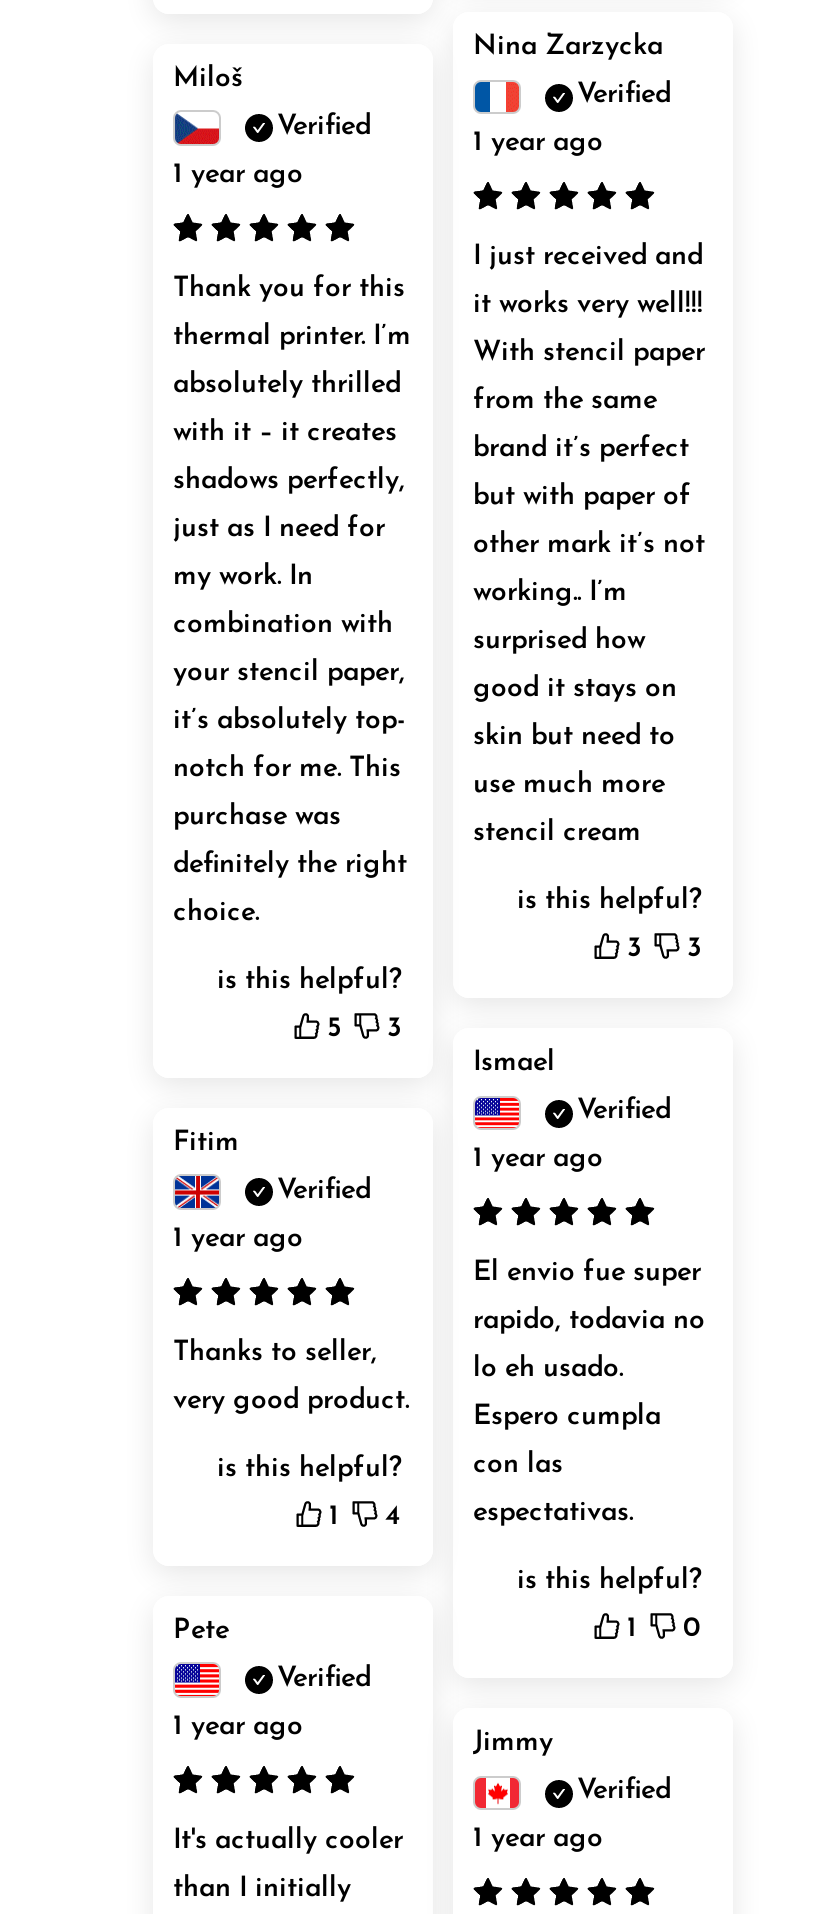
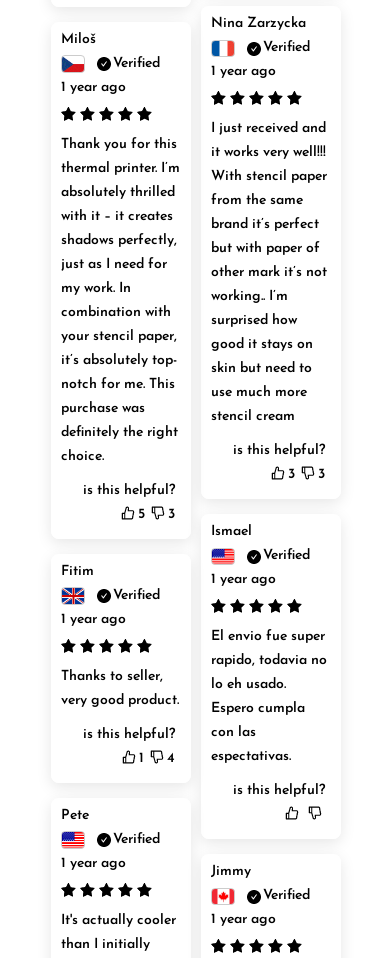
[627,1615,701,1645] 1 | 0 -> none

